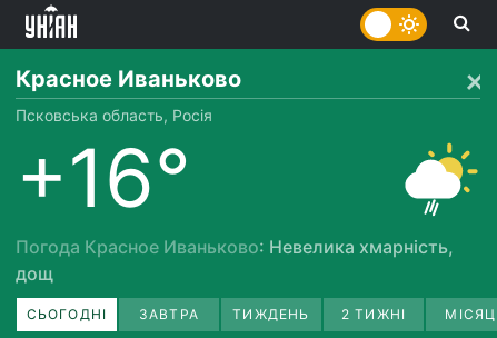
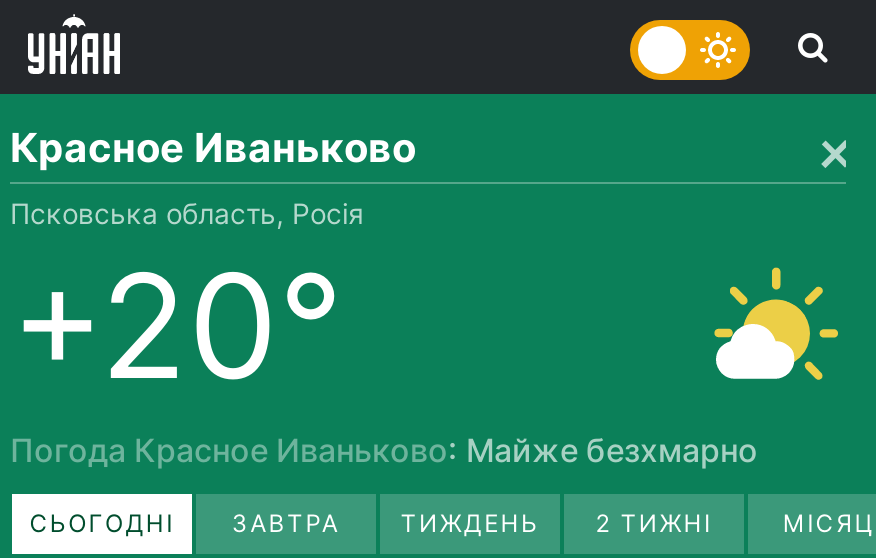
[16,129,479,285] [image] | +16° | Погода Красное Иваньково: Невелика хмарність, | дощ -> [10,238,840,470] [image] | +20° | Погода Красное Иваньково: Майже безхмарно

